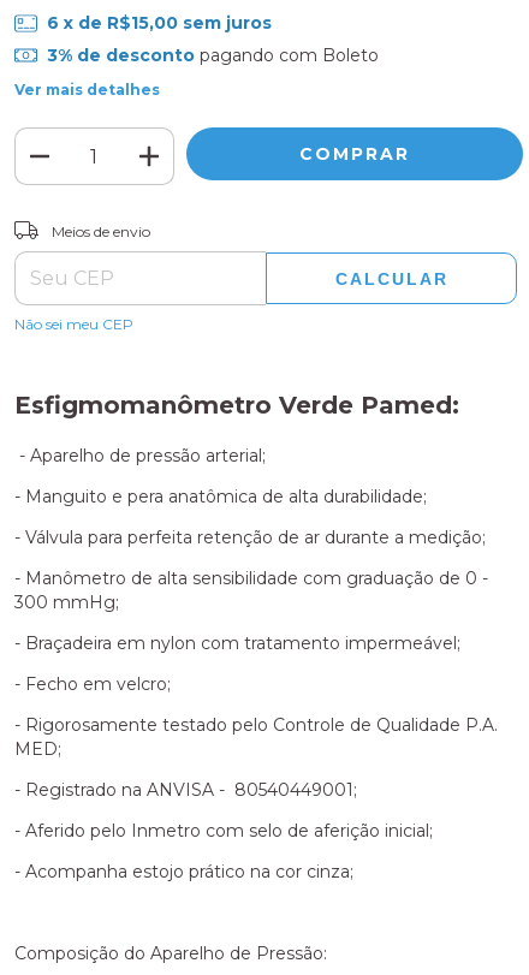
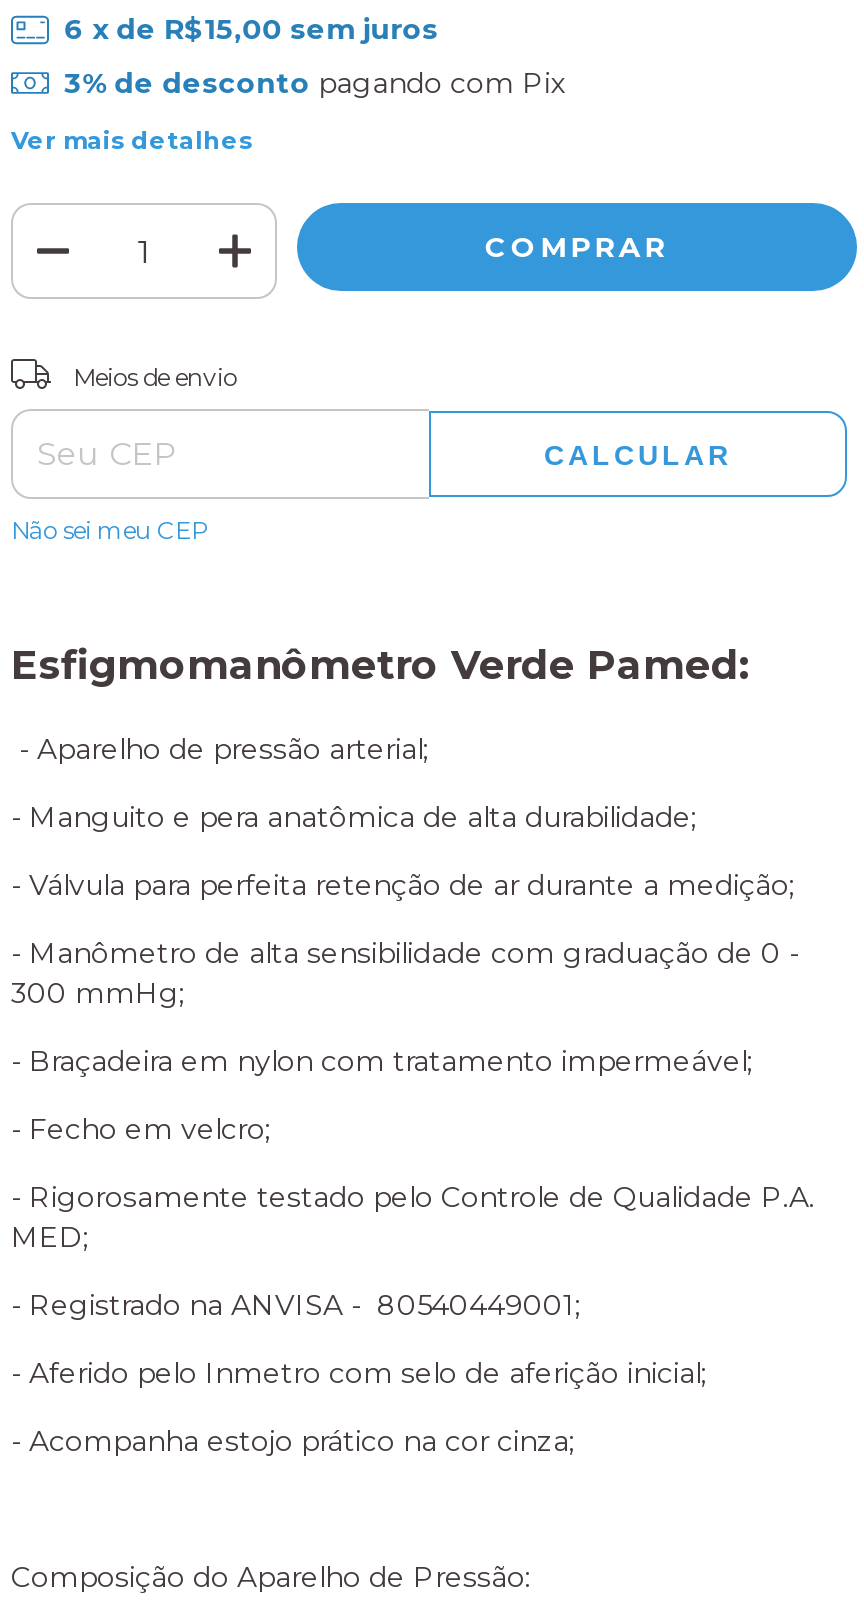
[47,44,378,66] 3% de desconto pagando com Boleto -> [64,65,564,101] 3% de desconto pagando com Pix

